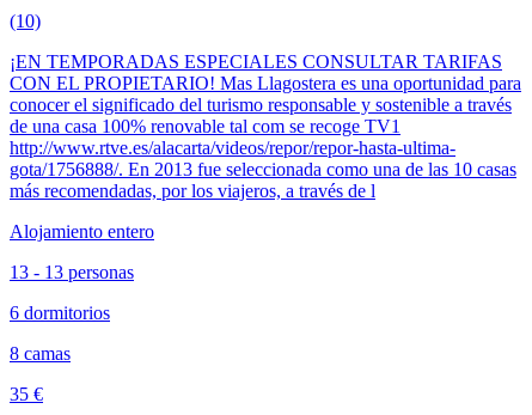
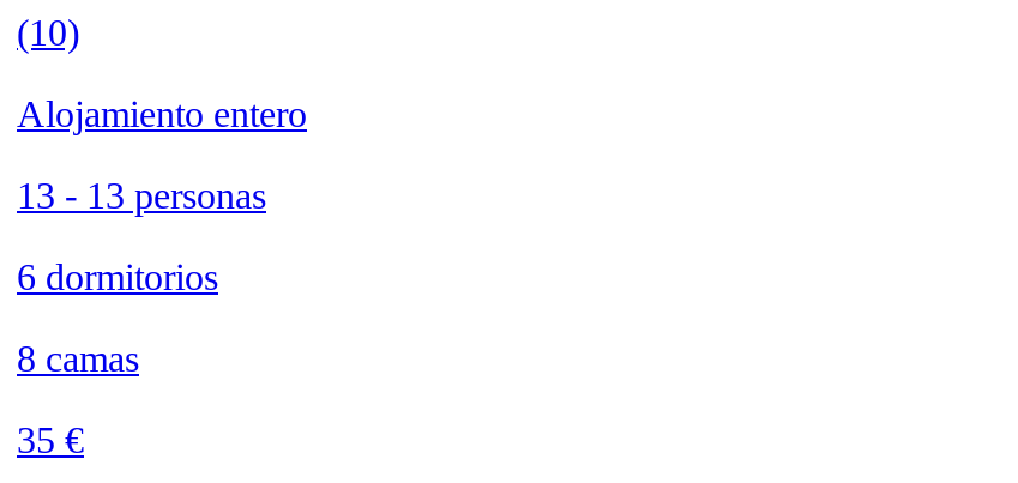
[10,52,521,201] ¡EN TEMPORADAS ESPECIALES CONSULTAR TARIFAS | CON EL PROPIETARIO! Mas Llagostera es una oportunidad para | conocer el significado del turismo responsable y sostenible a través | de una casa 100% renovable tal com se recoge TV1 | http://www.rtve.es/alacarta/videos/repor/repor-hasta-ultima- | gota/1756888/. En 2013 fue seleccionada como una de las 10 casas | más recomendadas, por los viajeros, a través de l -> none

